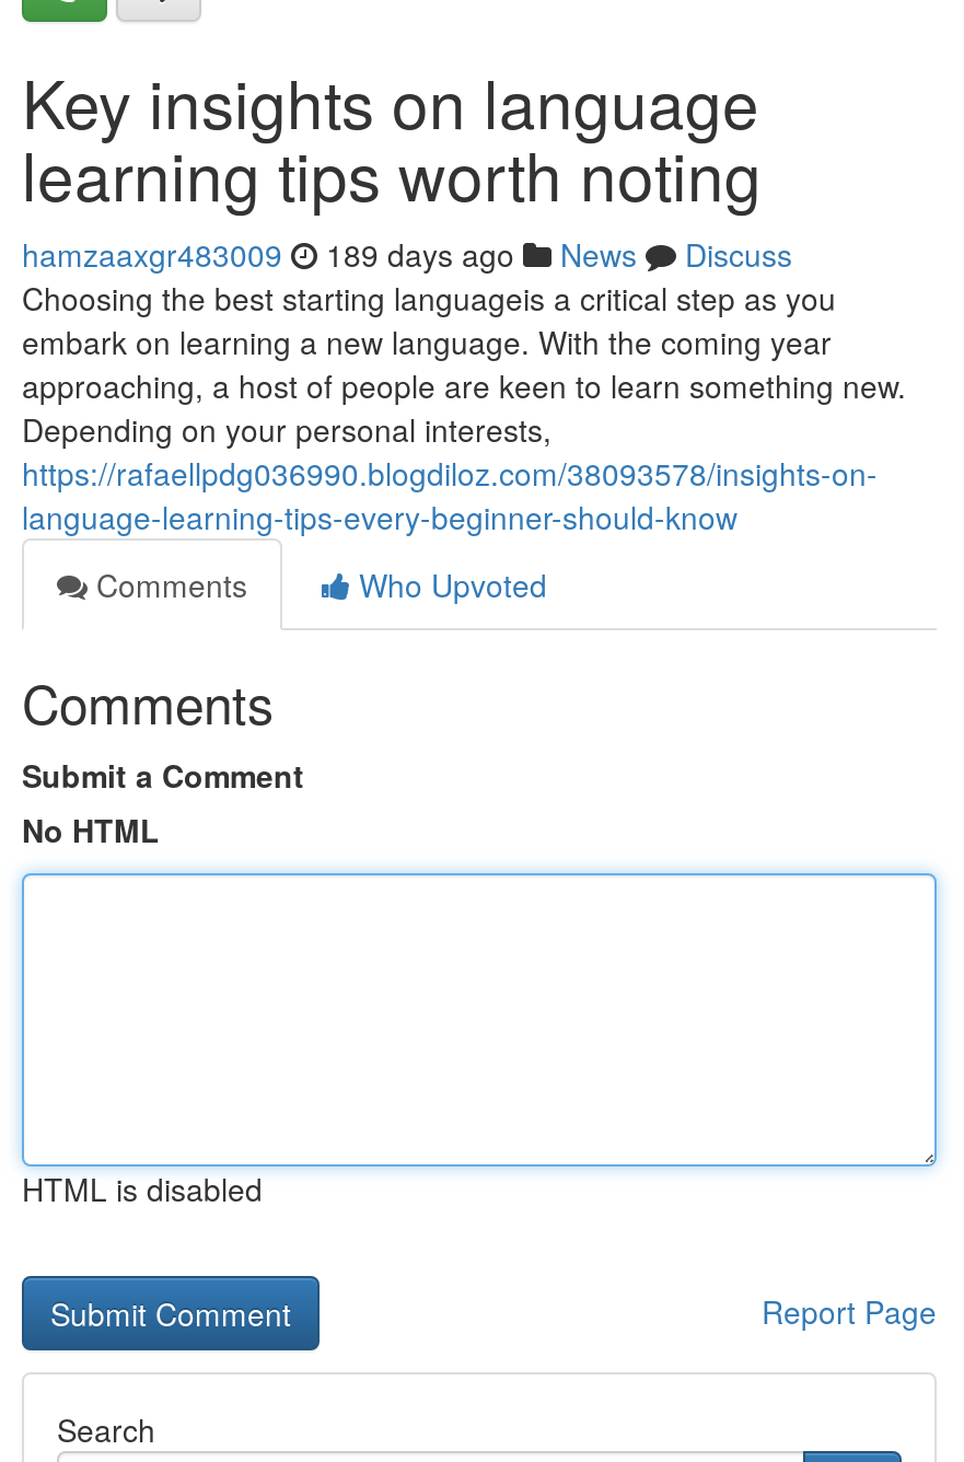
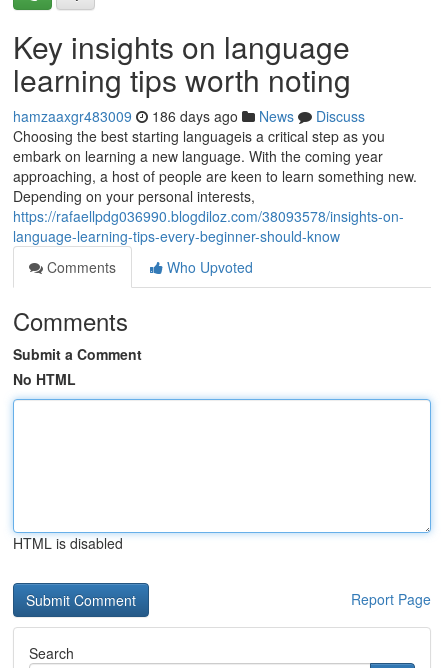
[22,232,792,276] hamzaaxgr483009 189 days ago News Discuss -> [13,106,365,126] hamzaaxgr483009 186 days ago News Discuss

